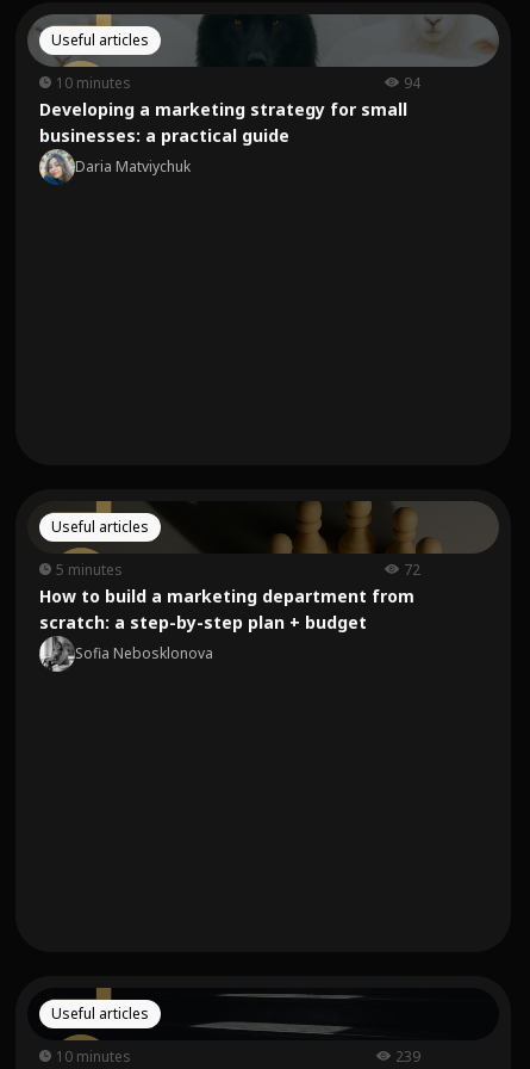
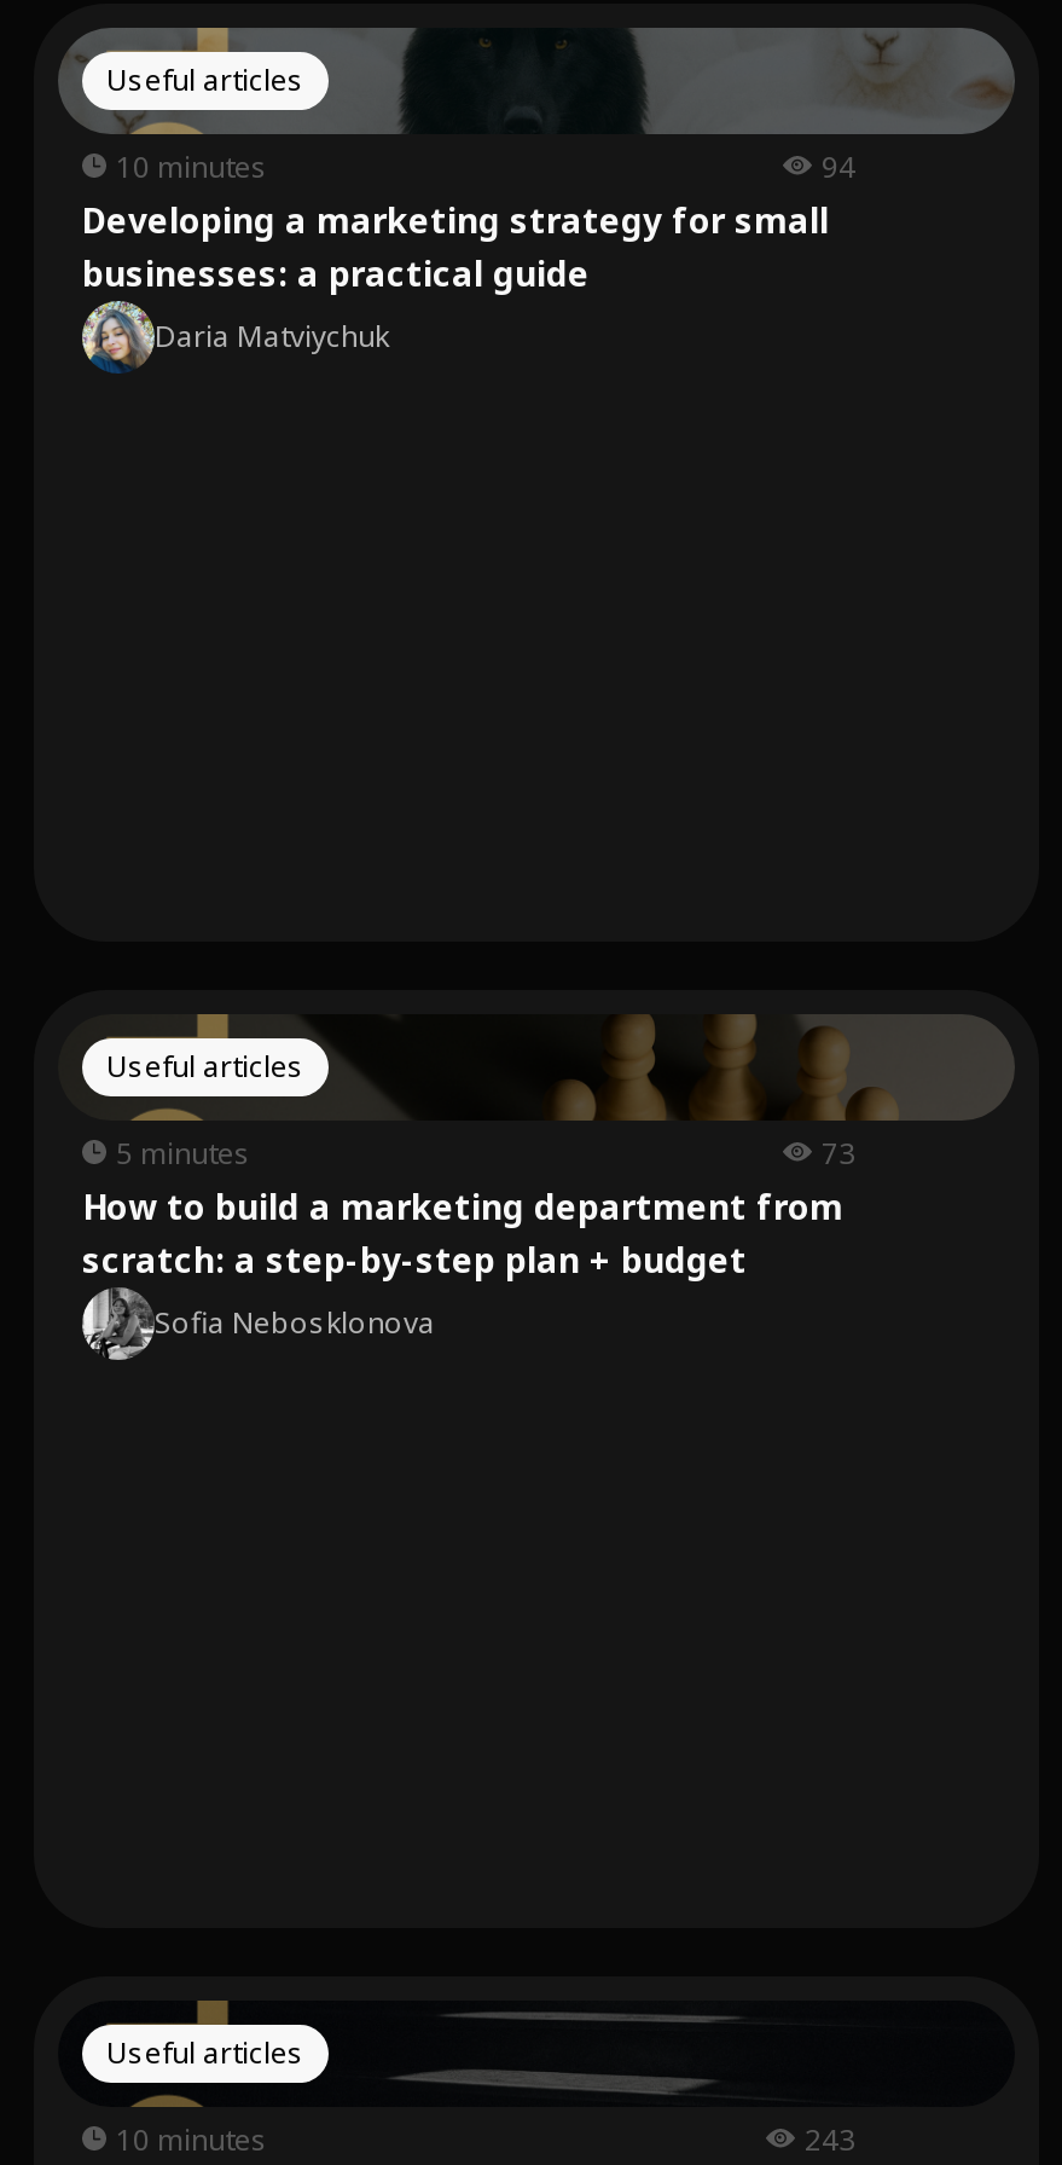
[404,560,420,580] 72 -> [822,1133,855,1174] 73
[395,1046,420,1067] 239 -> [805,2119,855,2160] 243

